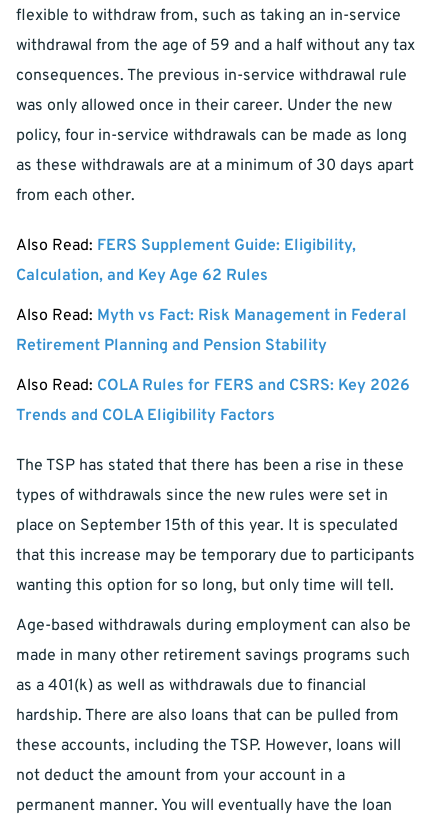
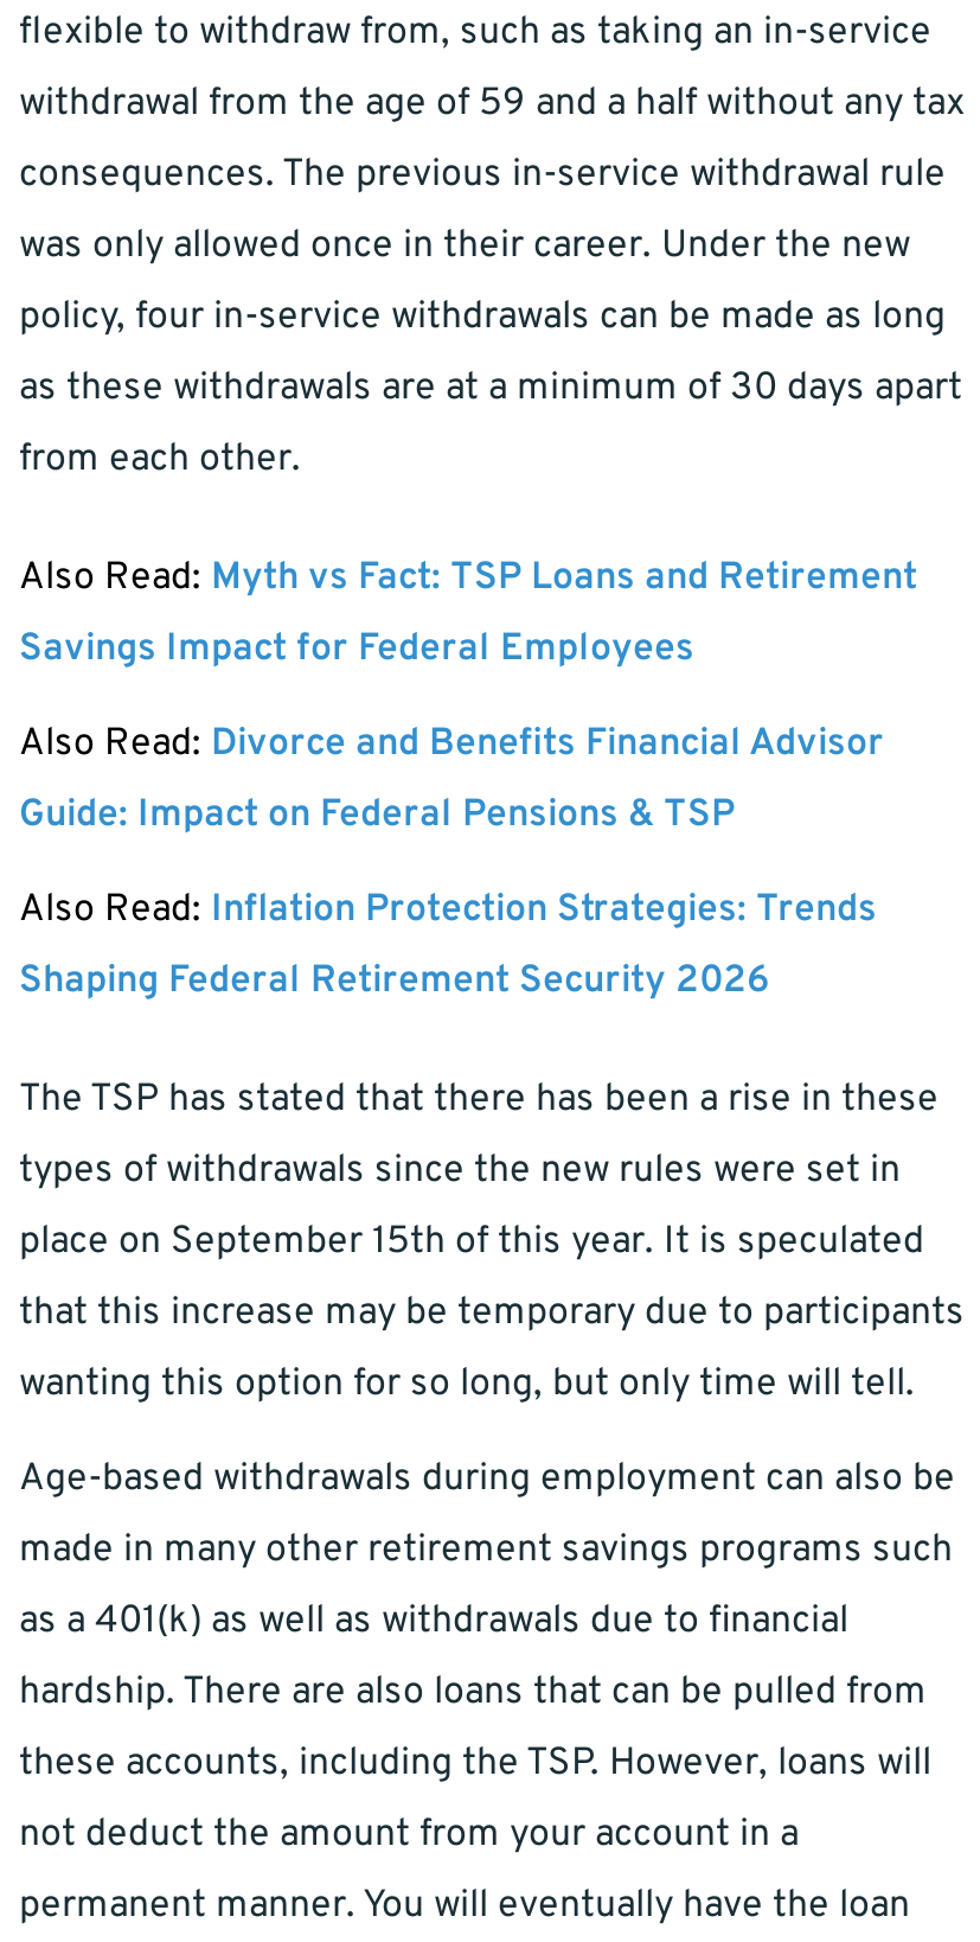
[16,236,356,256] Also Read: FERS Supplement Guide: Eligibility, -> [19,556,917,603] Also Read: Myth vs Fact: TSP Loans and Retirement
[16,266,268,286] Calculation, and Key Age 62 Rules -> [19,627,694,674] Savings Impact for Federal Employees
[16,306,407,326] Also Read: Myth vs Fact: Risk Management in Federal -> [19,722,884,769] Also Read: Divorce and Benefits Financial Advisor
[16,336,327,356] Retirement Planning and Pension Stability -> [19,793,735,840] Guide: Impact on Federal Pensions & TSP
[16,376,410,396] Also Read: COLA Rules for FERS and CSRS: Key 2026 -> [19,888,877,935] Also Read: Inflation Protection Strategies: Trends
[16,406,275,426] Trends and COLA Eligibility Factors -> [19,959,770,1006] Shaping Federal Retirement Security 2026

